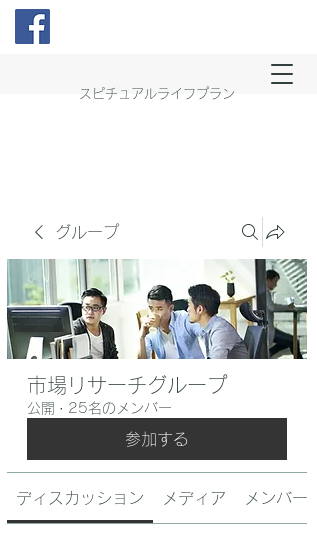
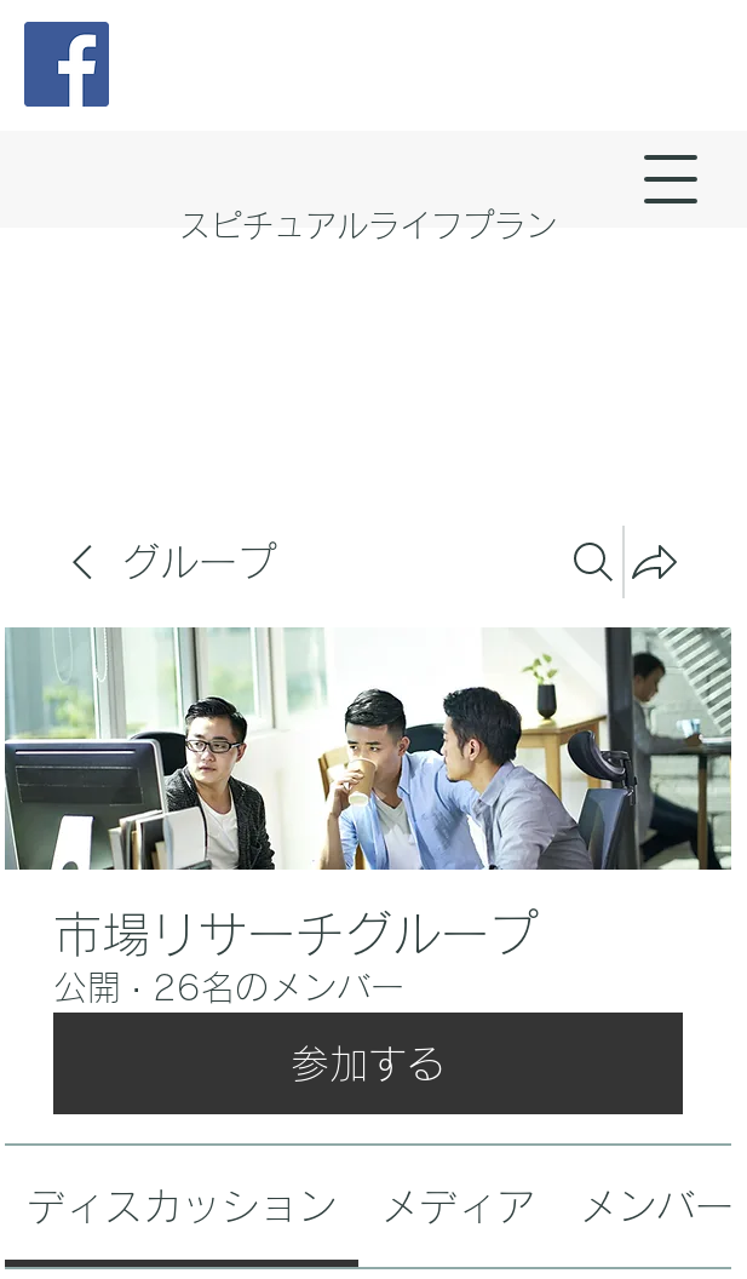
[27,401,172,415] 公開 · 25名のメンバー -> [53,971,404,1005] 公開 · 26名のメンバー

